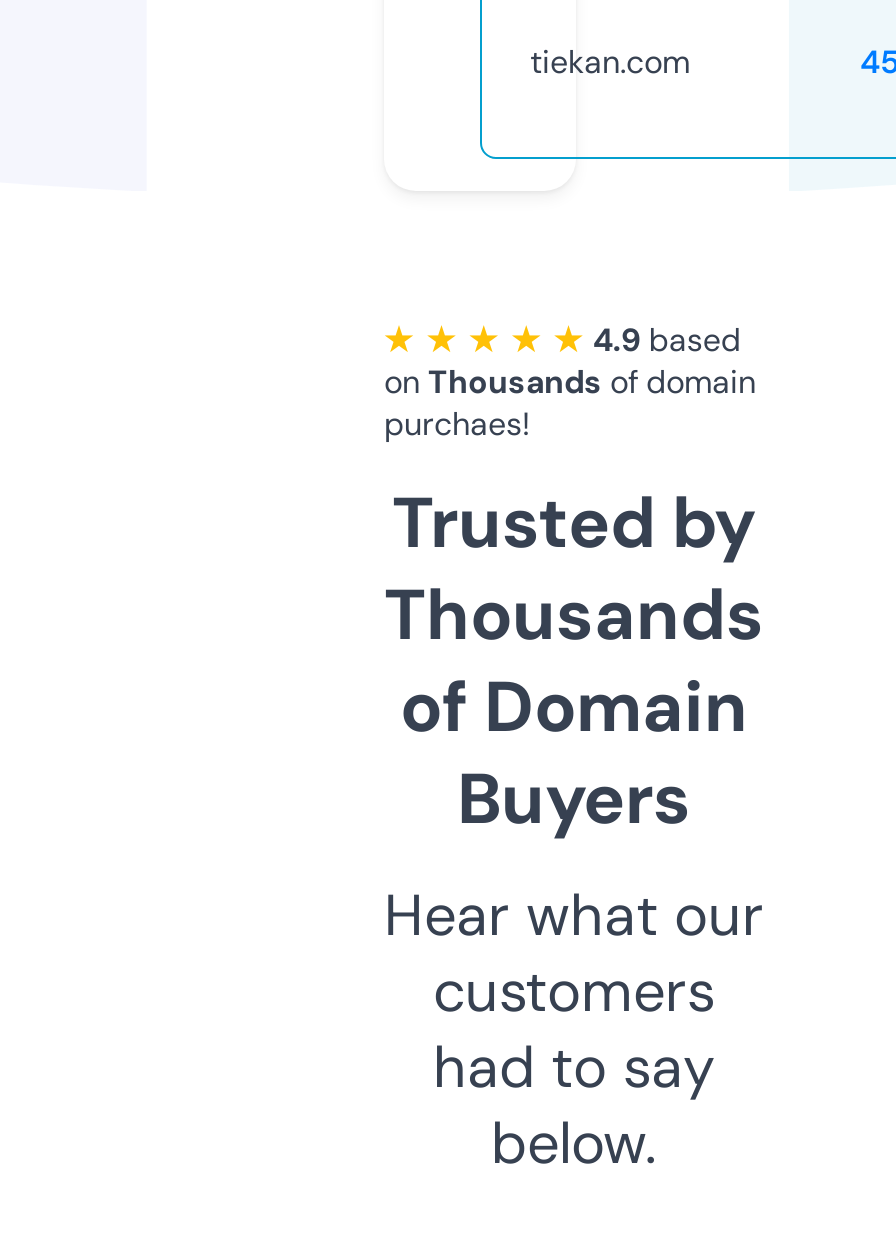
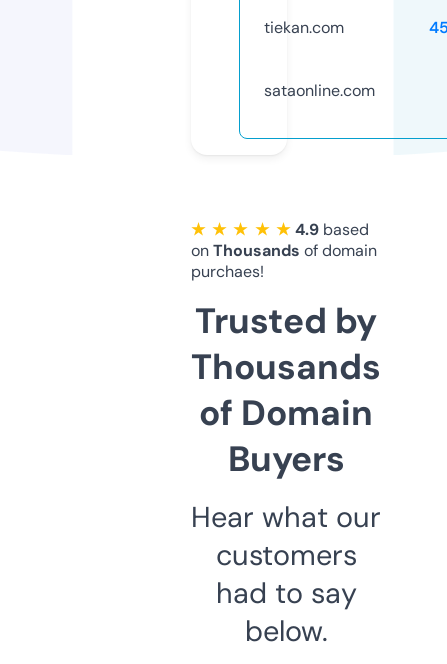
none -> [264,80,375,101] sataonline.com

